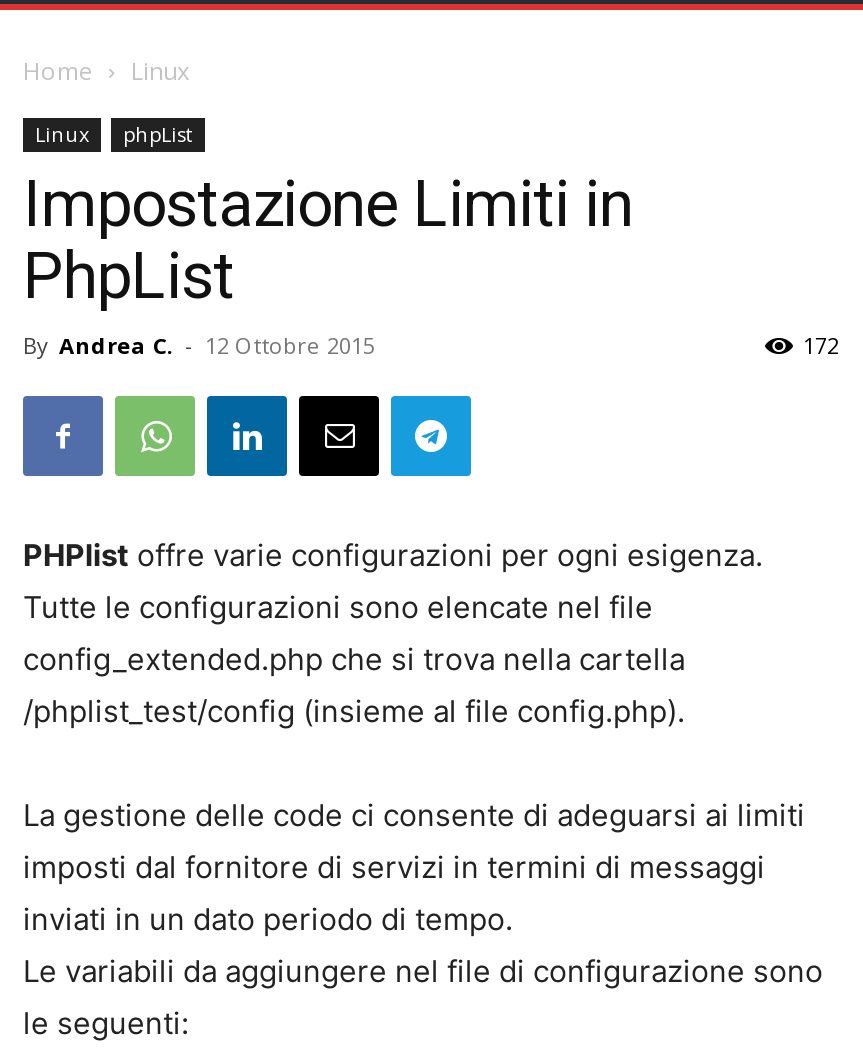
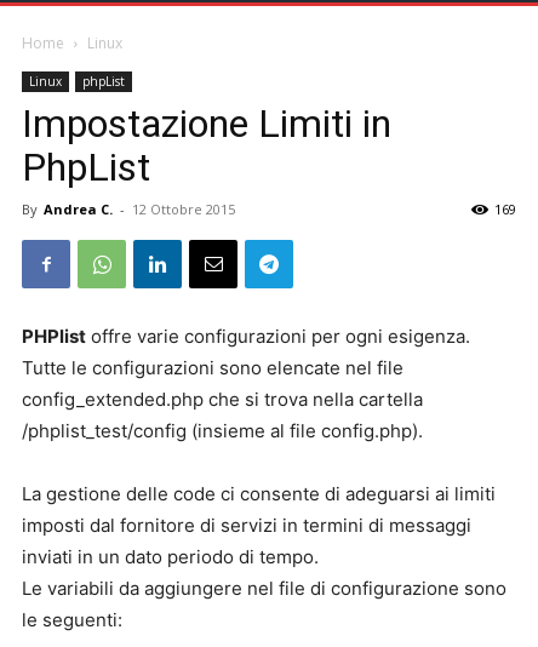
[803,330,839,360] 172 -> [494,200,516,218] 169

